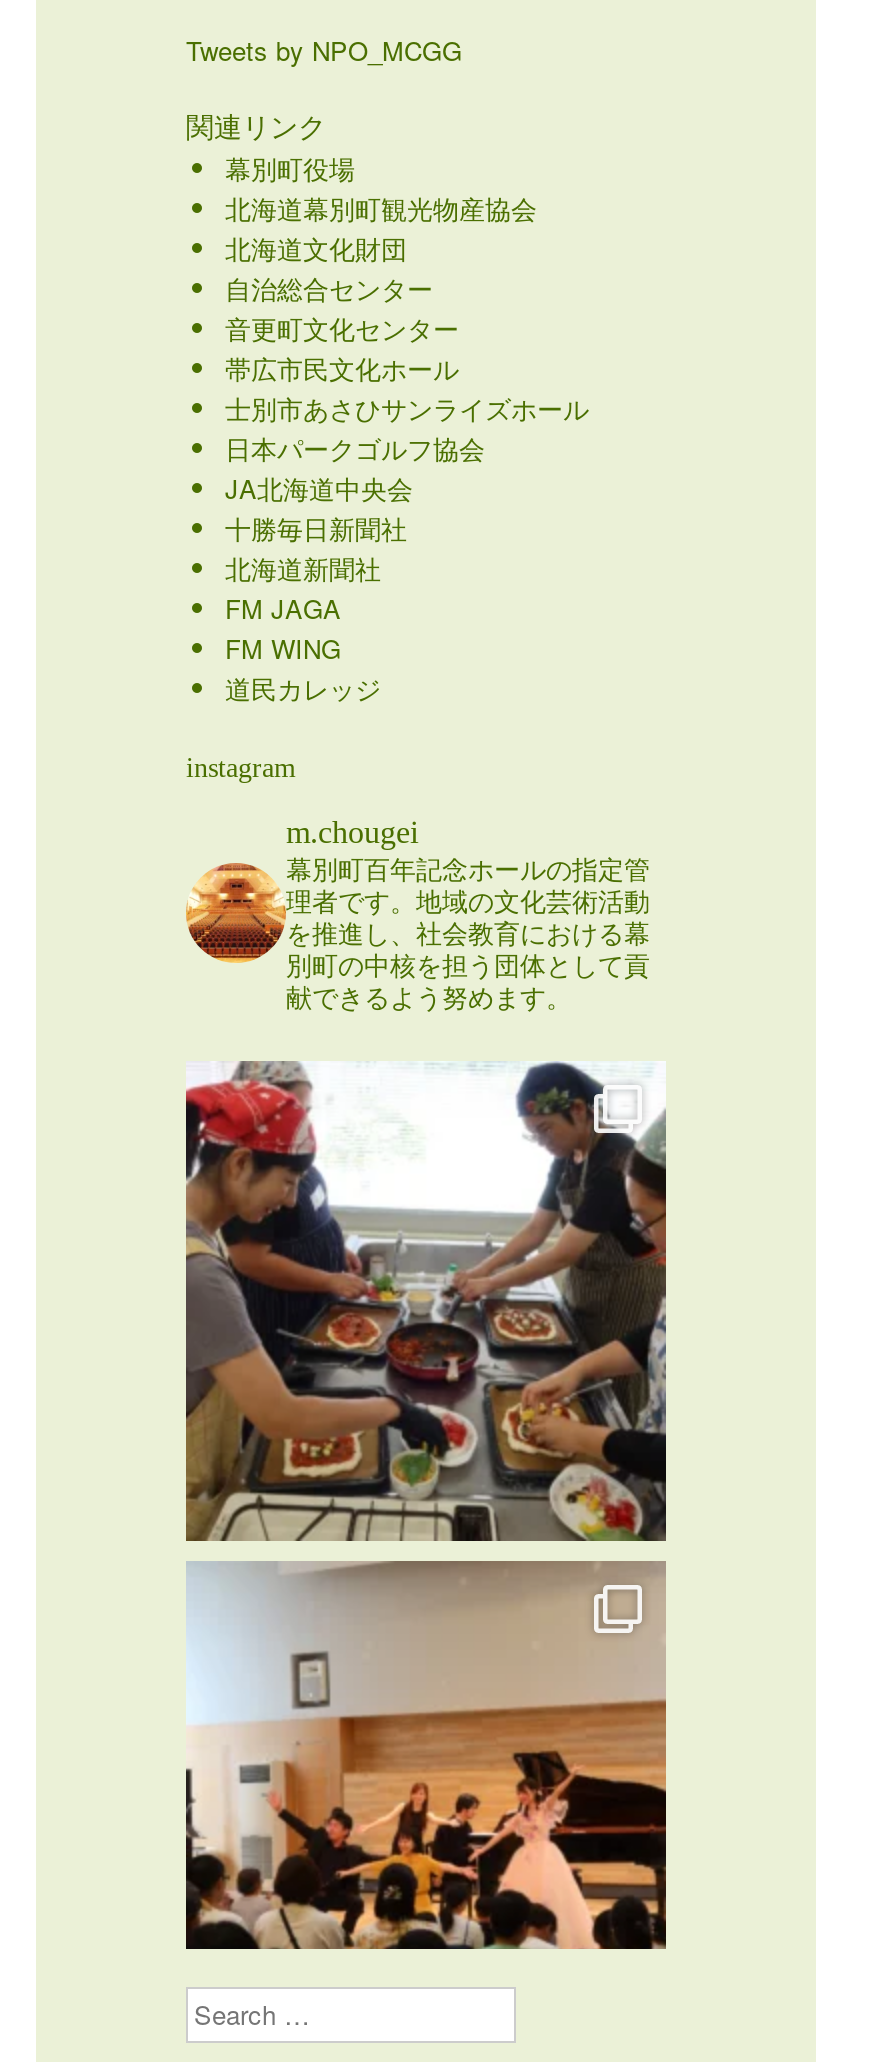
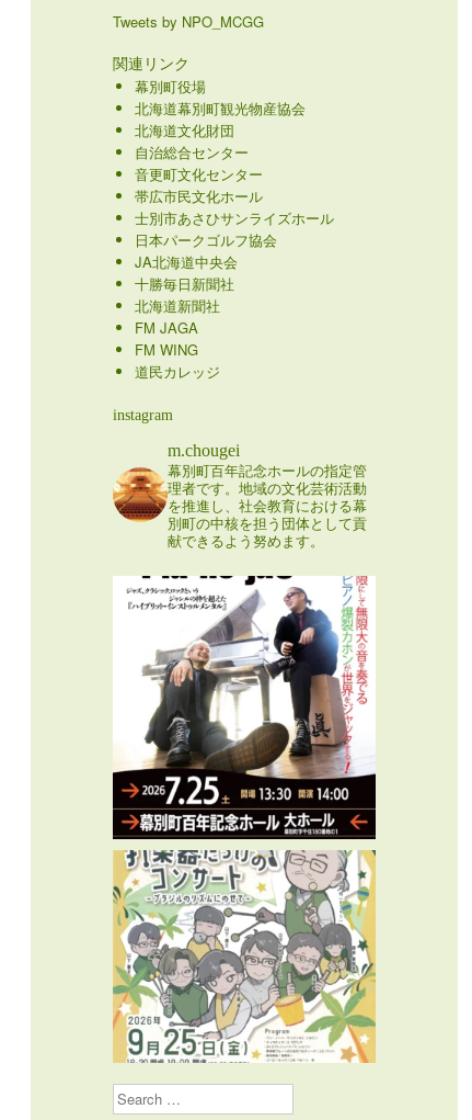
[184,1061,668,1543] [image] -> [112,575,376,840] [image]
[184,1559,668,1951] [image] -> [112,850,376,1063] [image]

